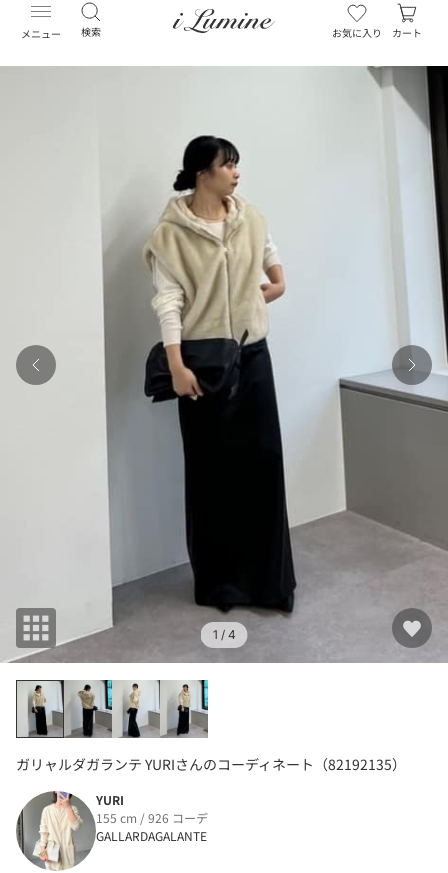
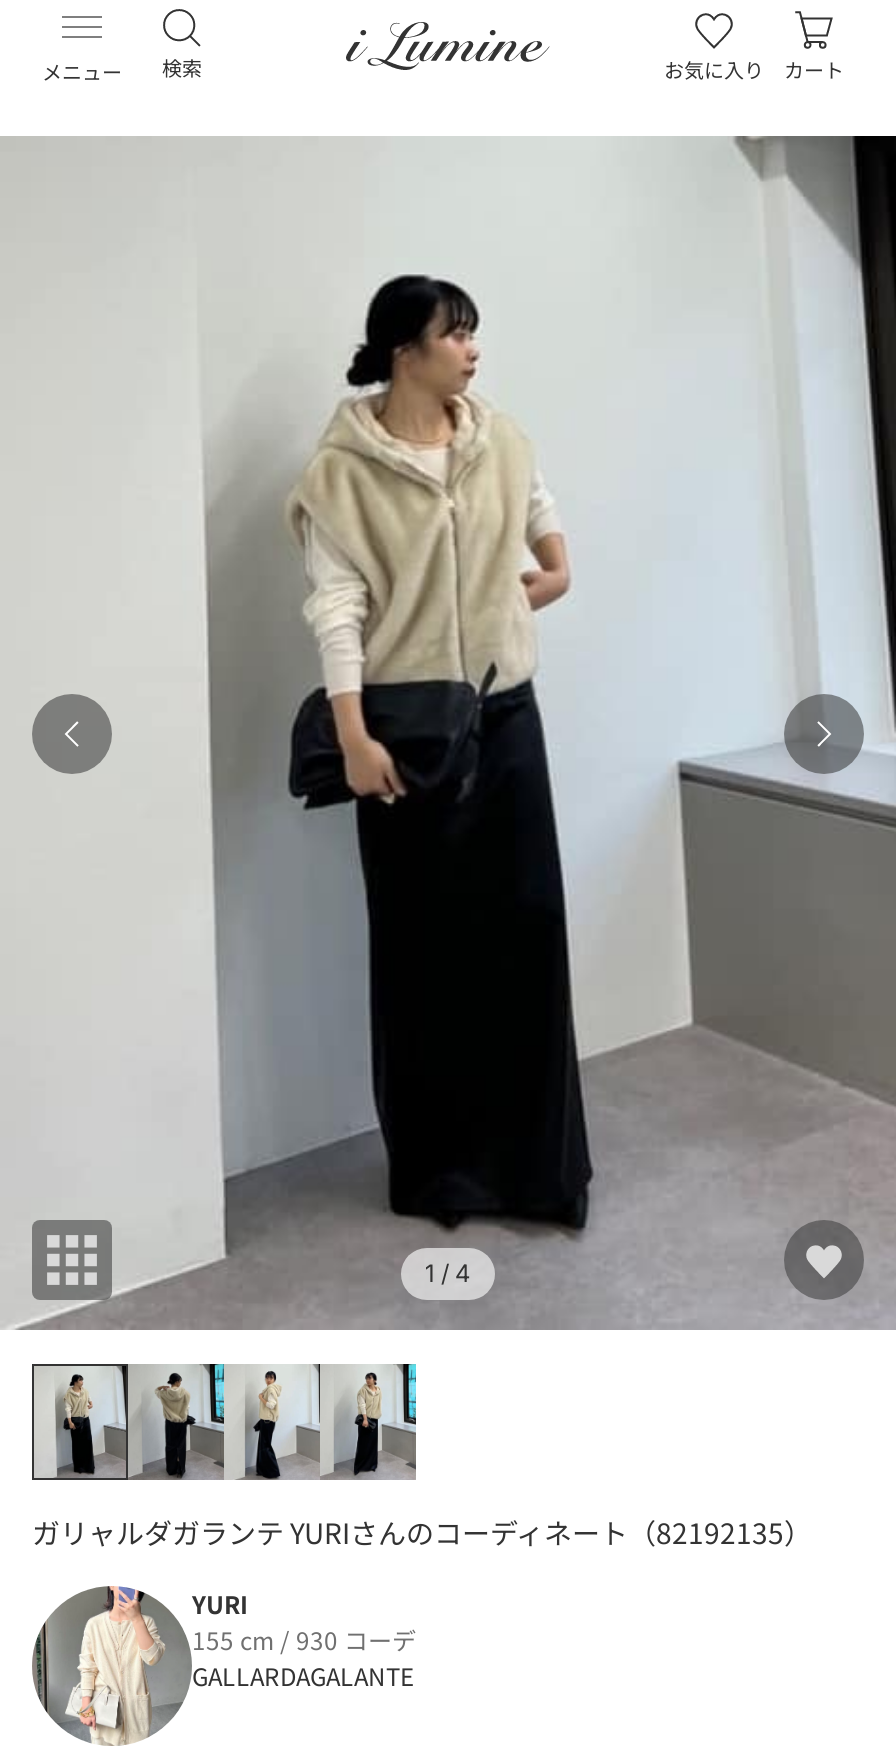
[96,809,208,826] 155 cm / 926 コーデ -> [192,1622,416,1656] 155 cm / 930 コーデ

